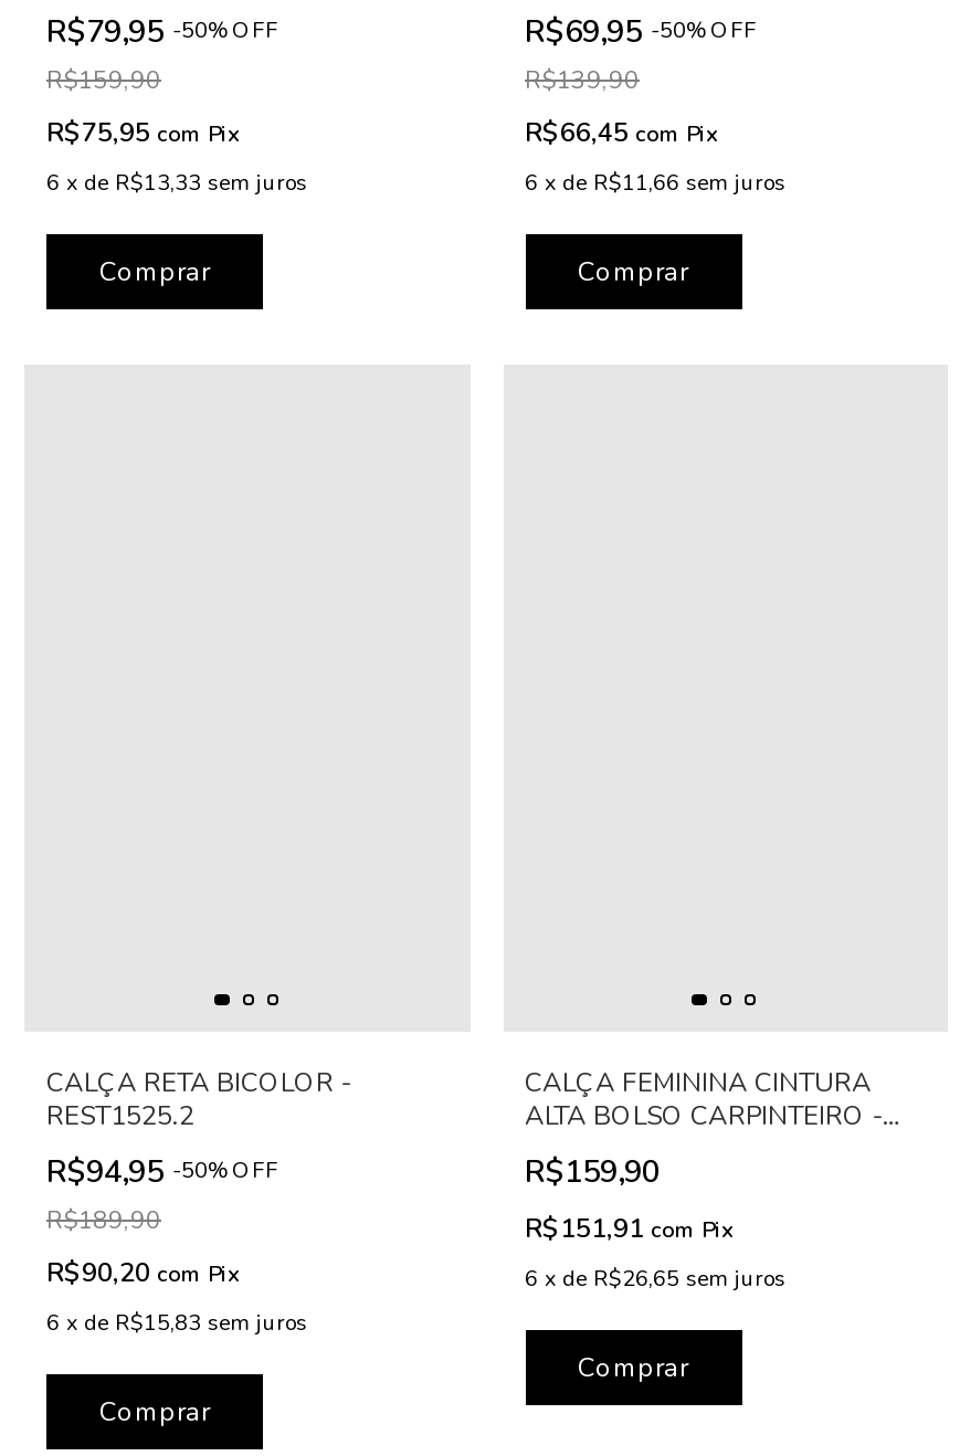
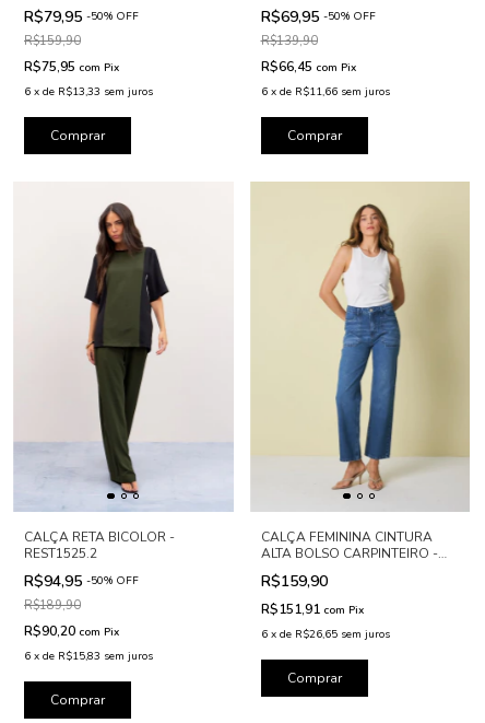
none -> [14,202,169,511] [image]
none -> [251,182,470,498] [image]

